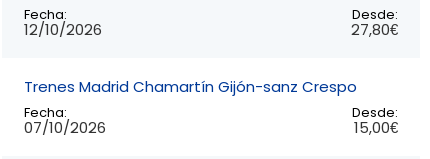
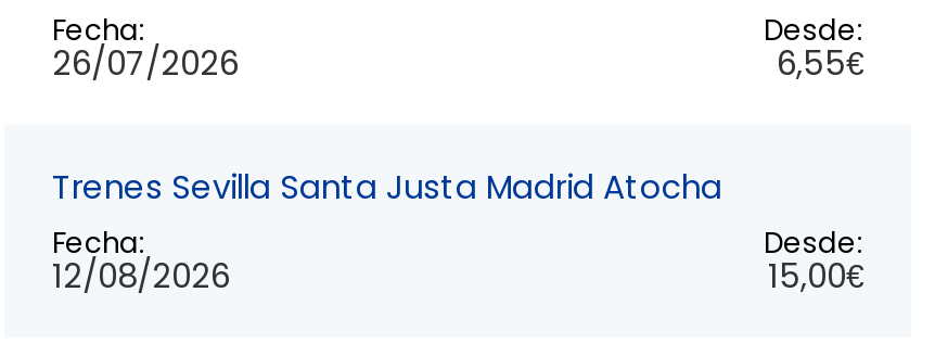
[24,19,102,40] 12/10/2026 -> [52,41,239,86] 26/07/2026
[351,19,398,40] 27,80€ -> [777,41,863,86] 6,55€
[24,76,357,97] Trenes Madrid Chamartín Gijón-sanz Crespo -> [52,165,722,210] Trenes Sevilla Santa Justa Madrid Atocha
[24,117,106,138] 07/10/2026 -> [52,254,230,299] 12/08/2026

